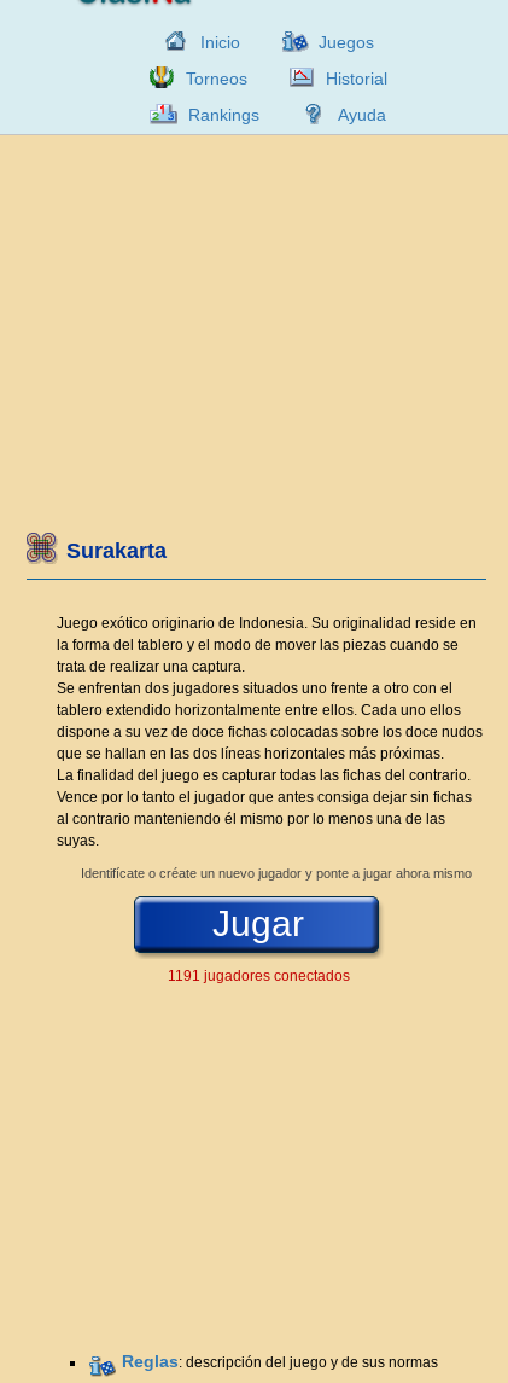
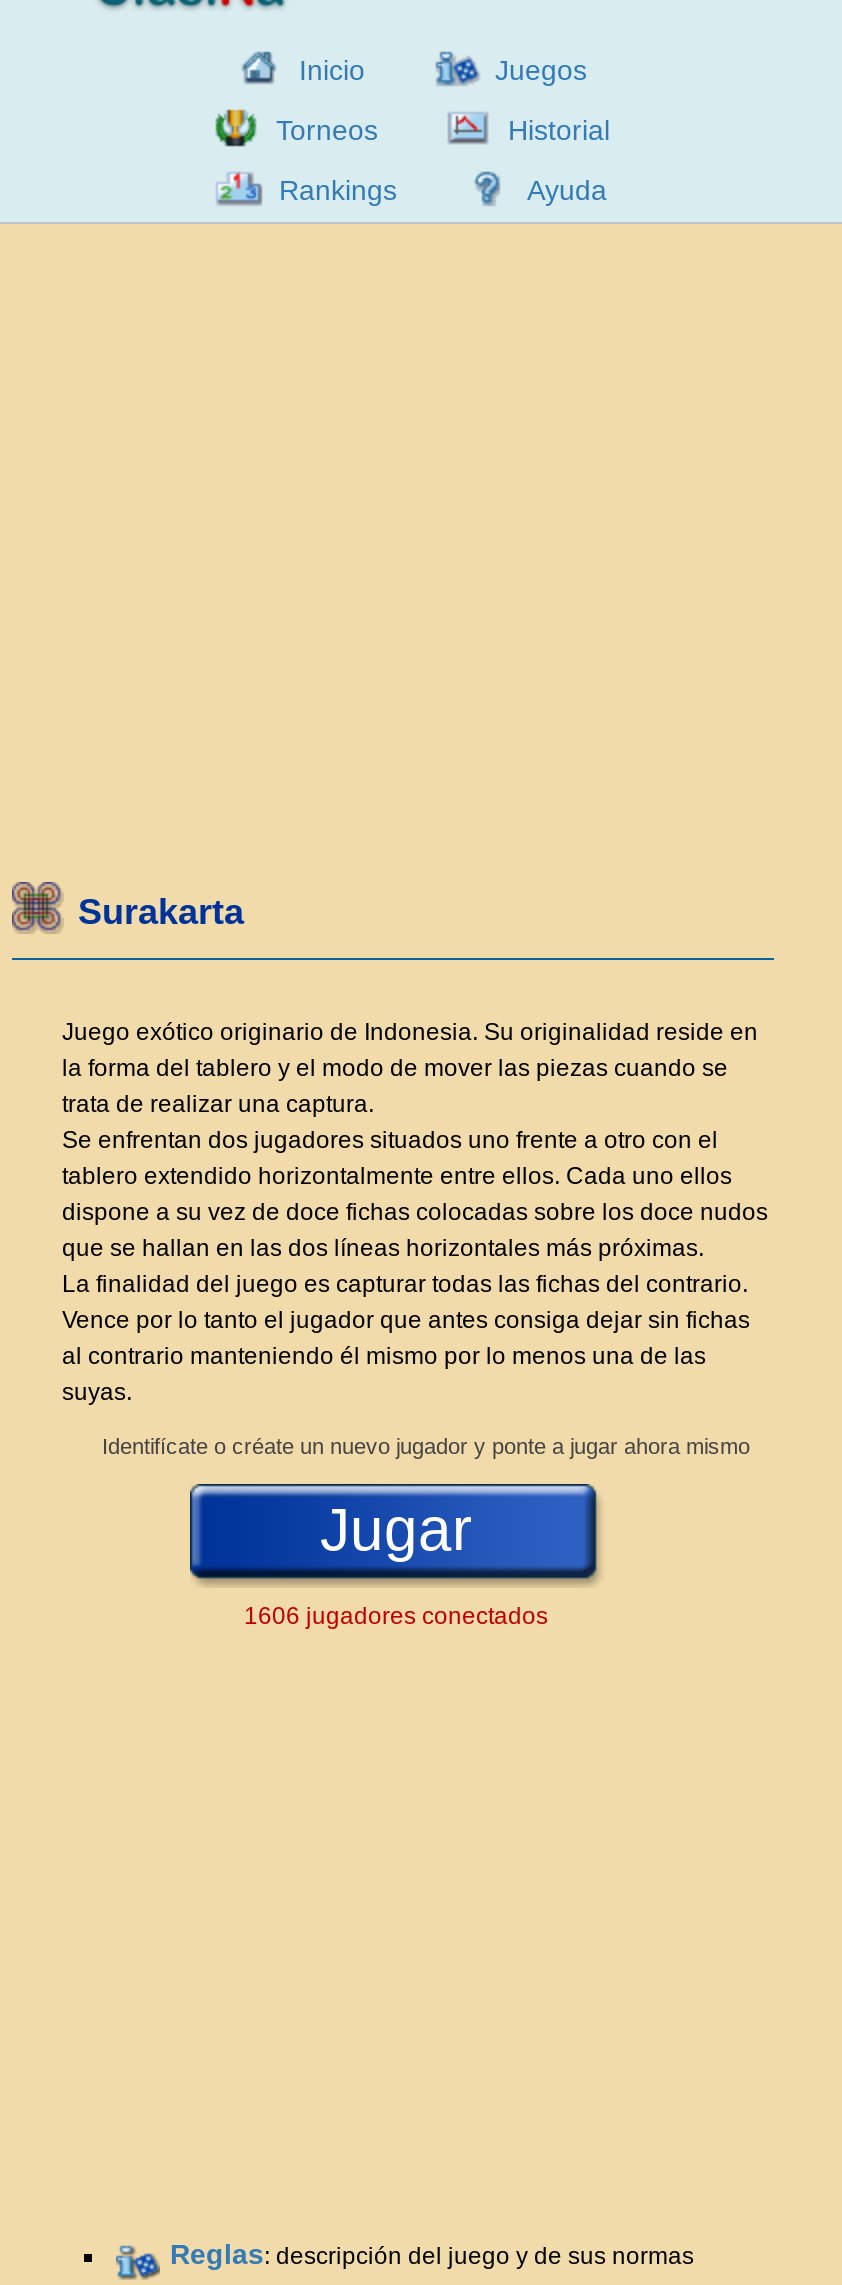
[167,967,349,984] 1191 jugadores conectados -> [244,1602,548,1630] 1606 jugadores conectados

